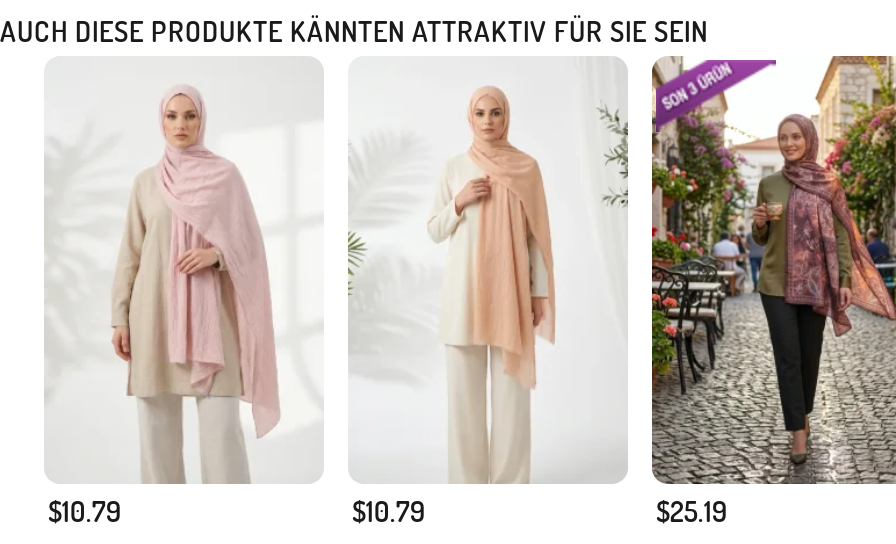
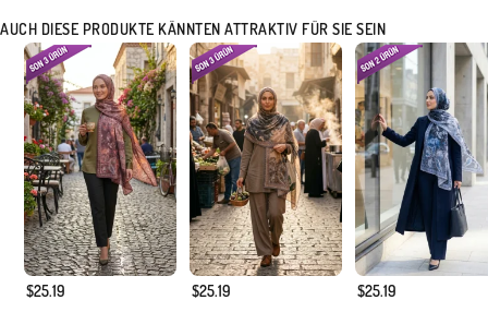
[44,56,324,529] [image] | $10.79 -> [23,41,178,301] [image] | $25.19
[348,56,628,529] [image] | $10.79 -> [188,41,343,301] [image] | $25.19
[650,54,890,486] [image] -> [354,41,485,276] [image]

